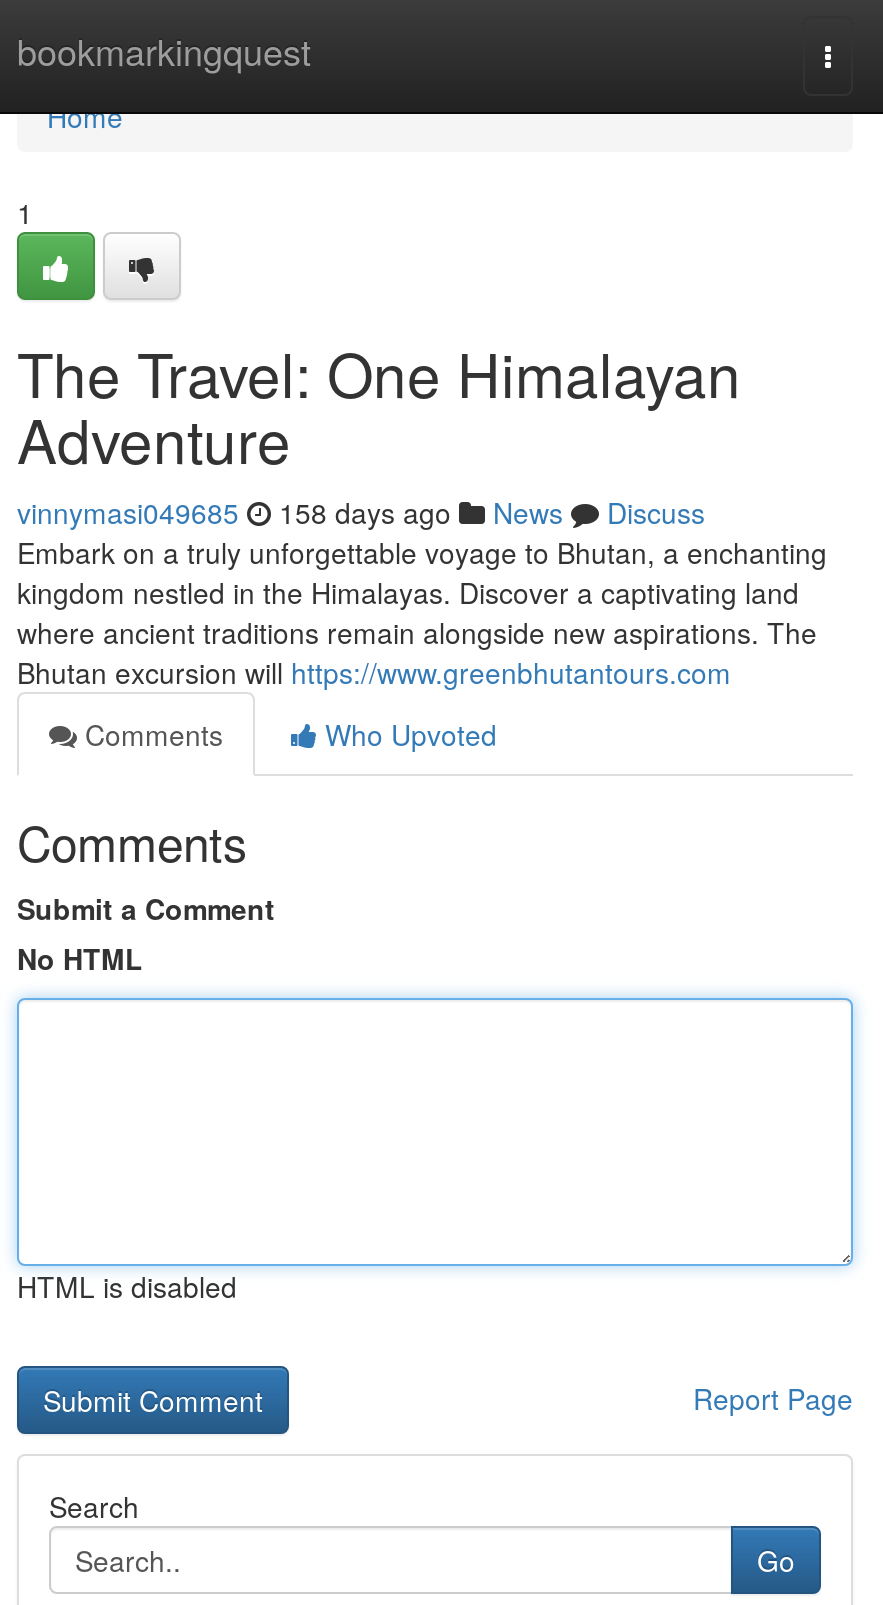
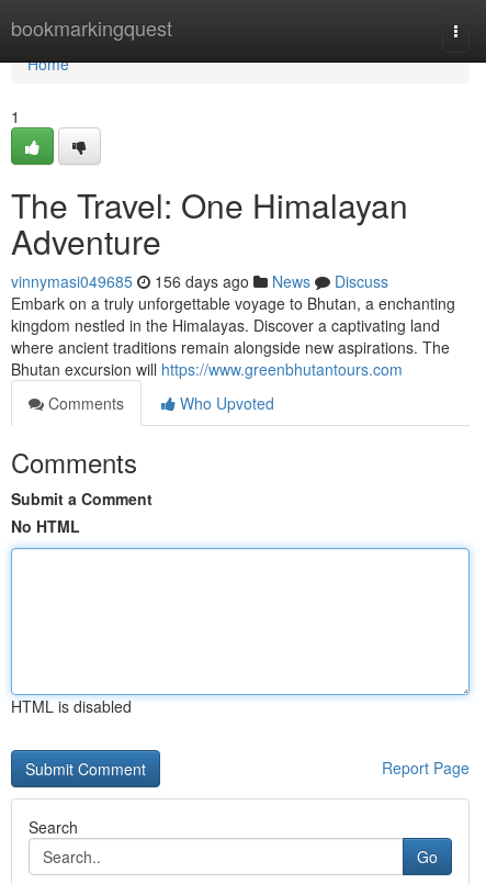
[17,492,705,532] vinnymasi049685 158 days ago News Discuss -> [11,270,388,292] vinnymasi049685 156 days ago News Discuss

